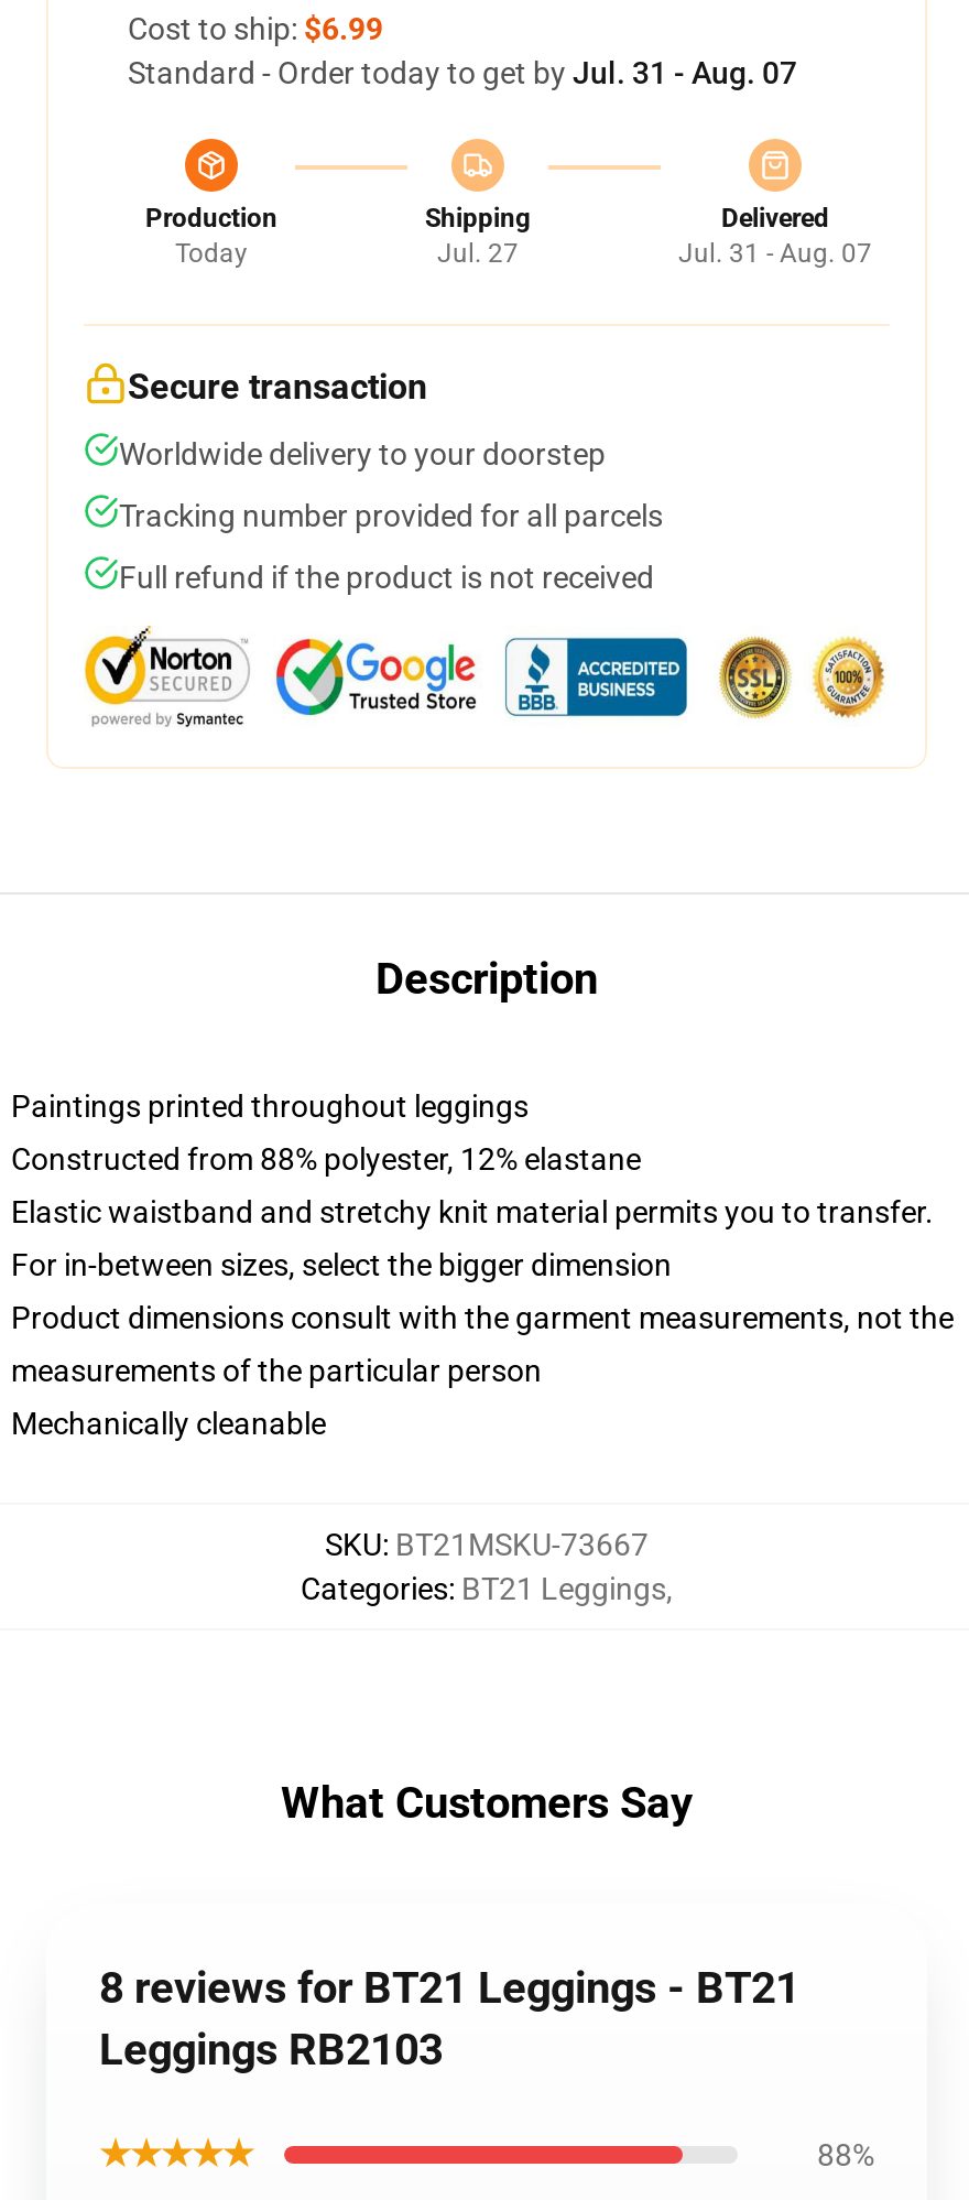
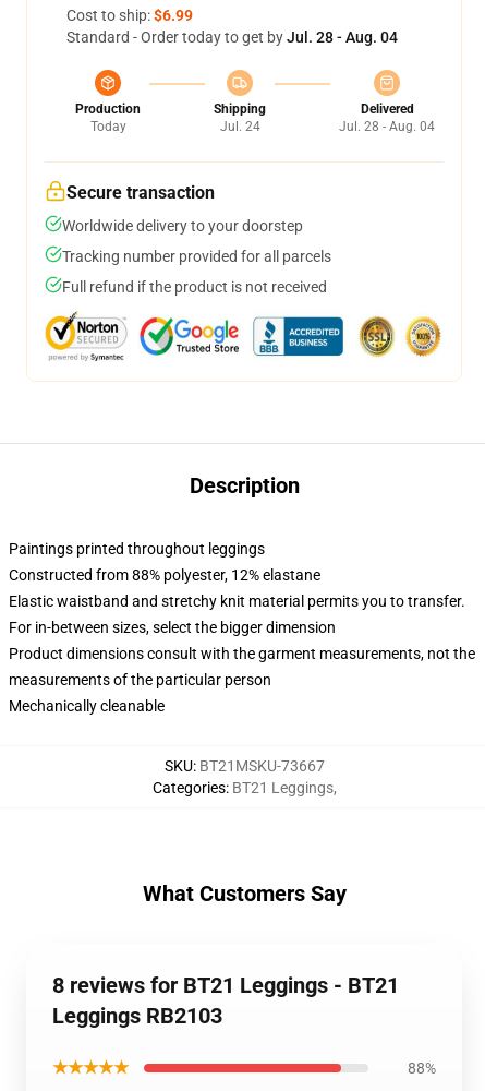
[128,55,797,90] Standard - Order today to get by Jul. 31 - Aug. 07 -> [66,28,398,46] Standard - Order today to get by Jul. 28 - Aug. 04
[437,238,519,269] Jul. 27 -> [220,119,260,134] Jul. 24
[678,238,872,269] Jul. 31 - Aug. 07 -> [339,119,435,134] Jul. 28 - Aug. 04

